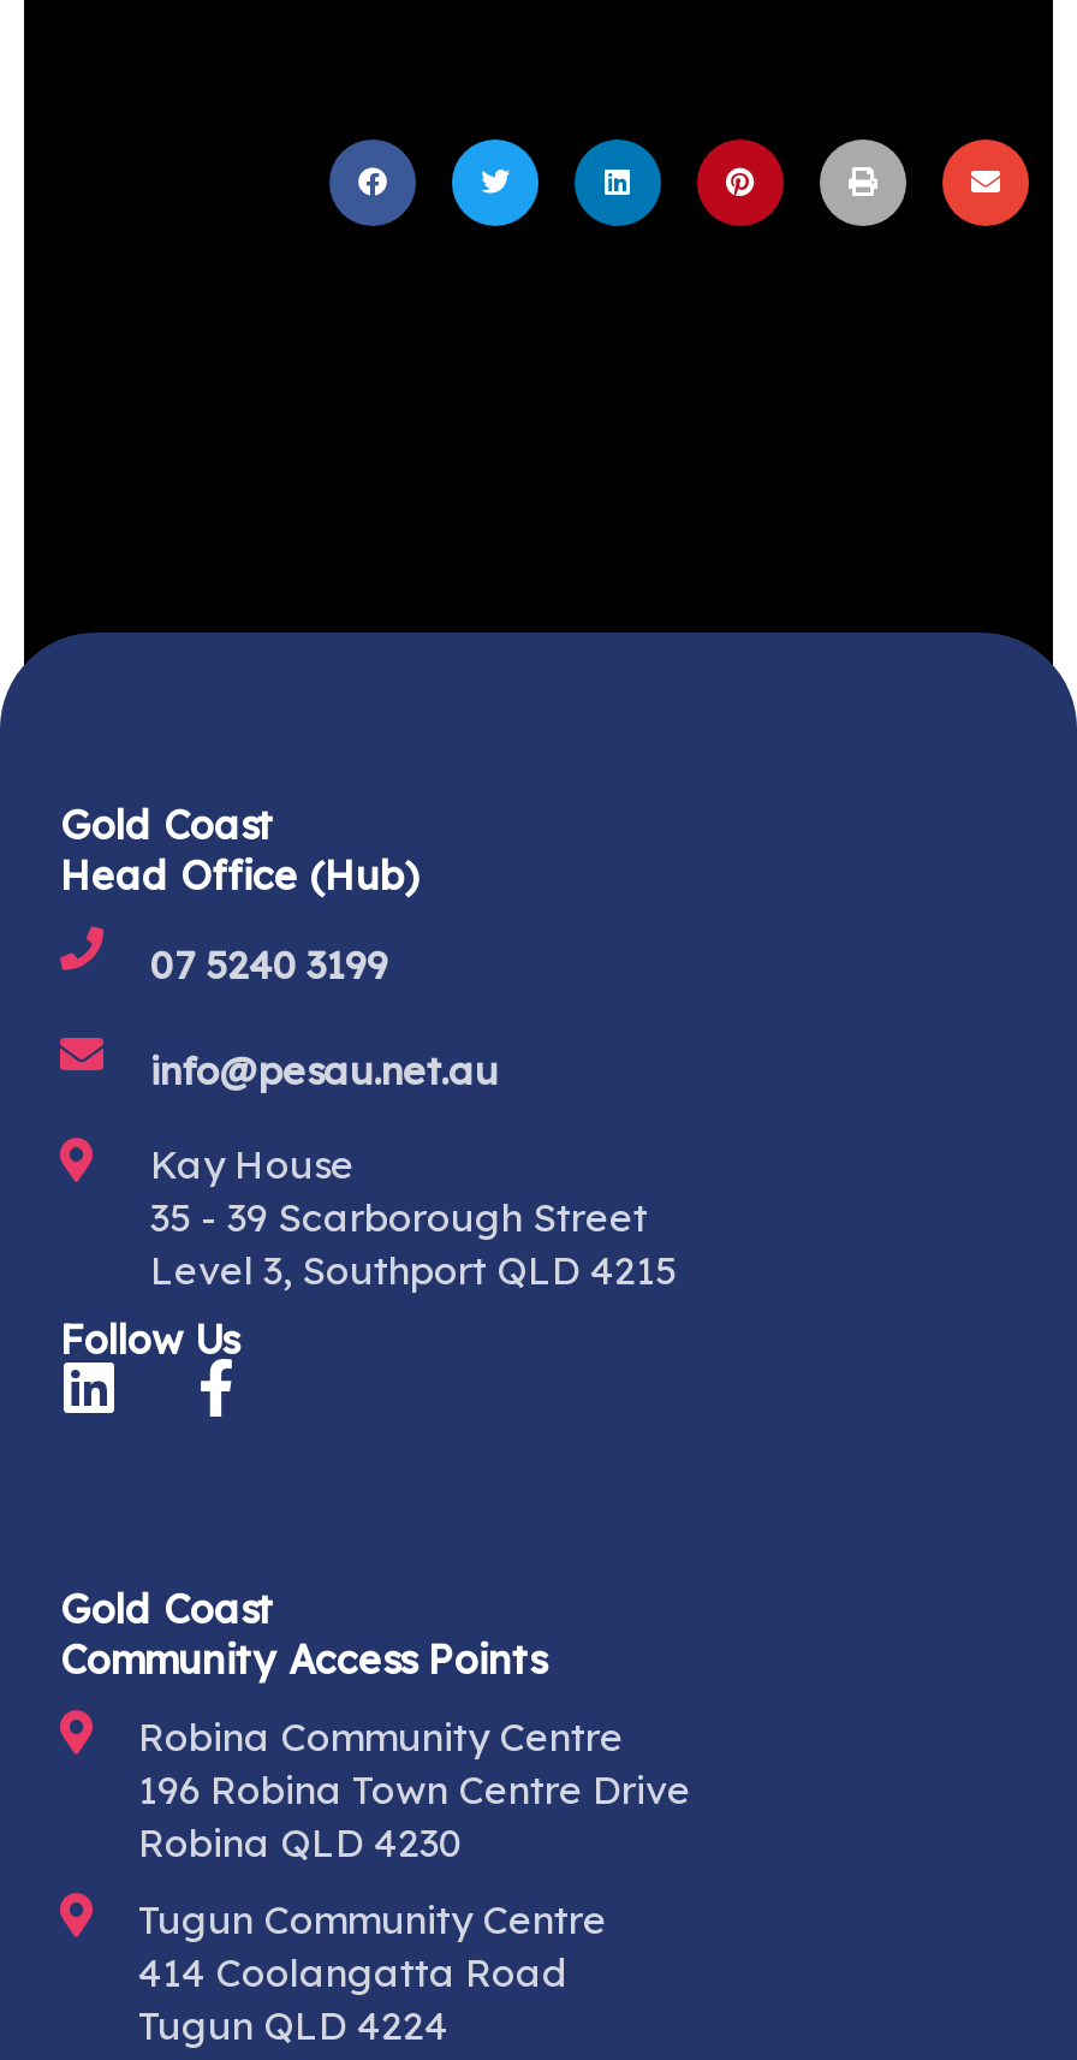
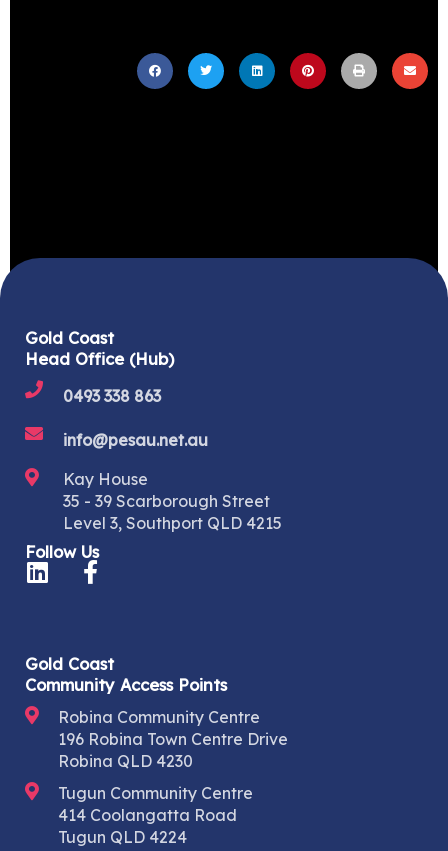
[150,940,388,989] 07 5240 3199 -> [62,385,160,405] 0493 338 863

